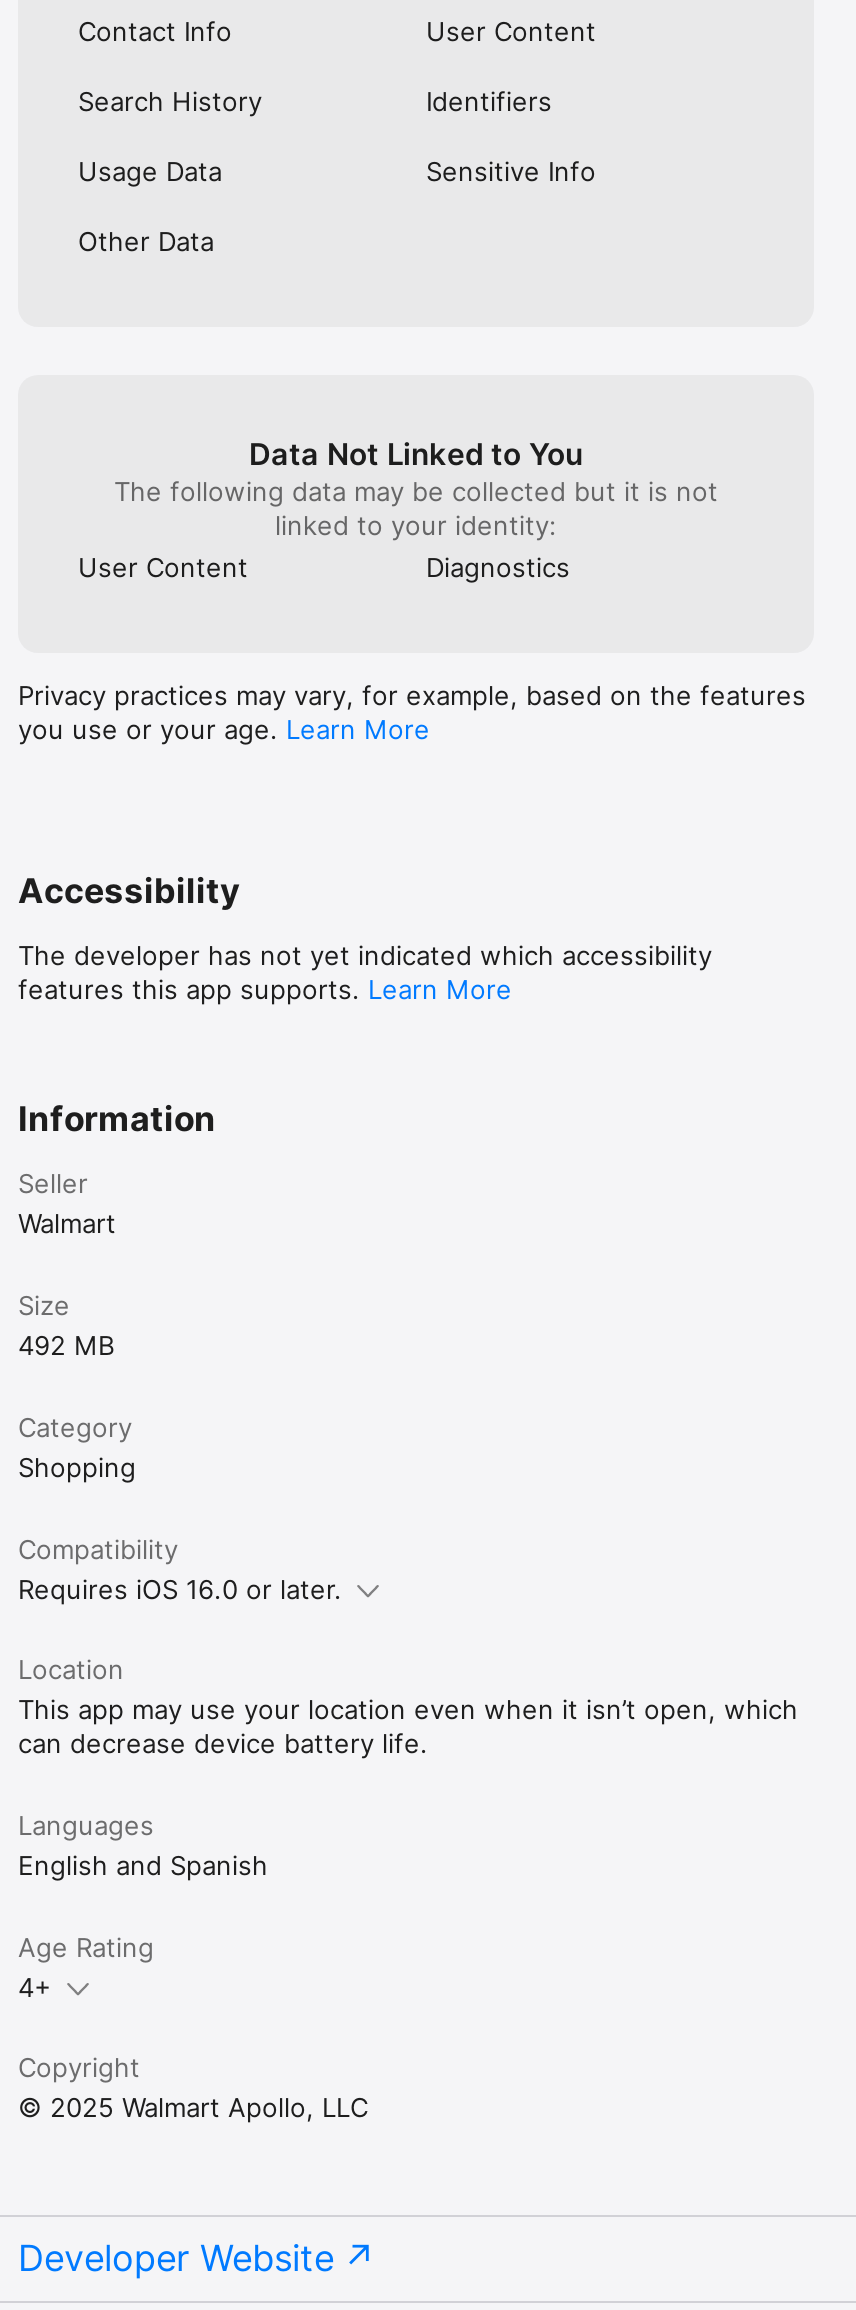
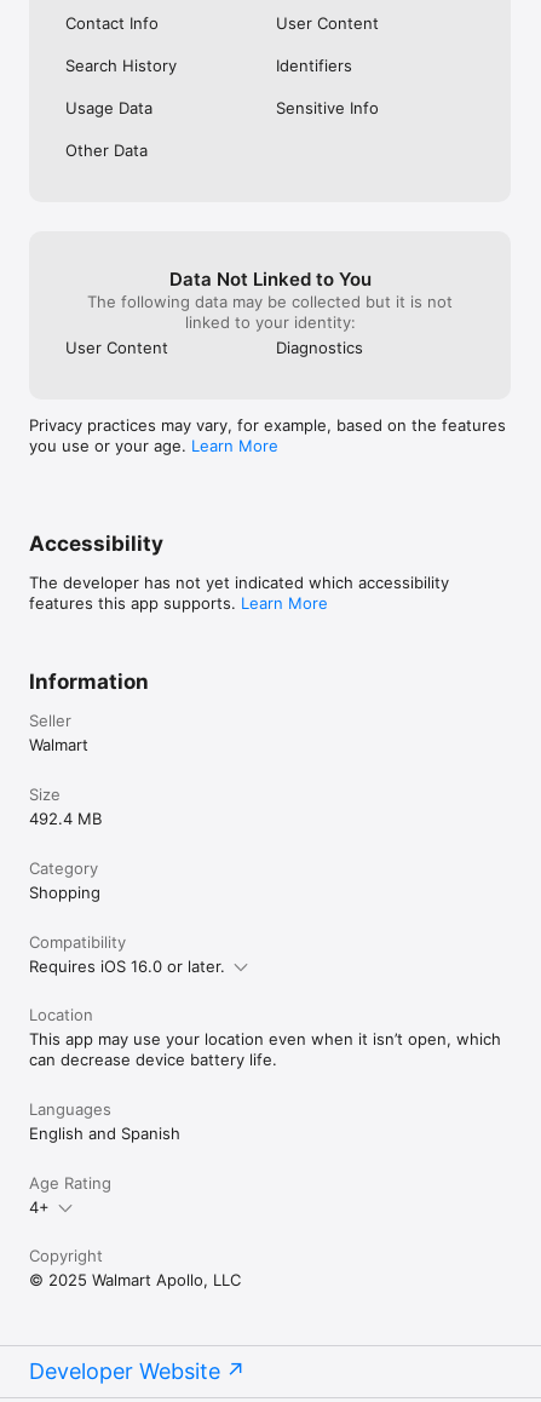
[18,1329,114,1361] 492 MB -> [29,809,102,828] 492.4 MB

